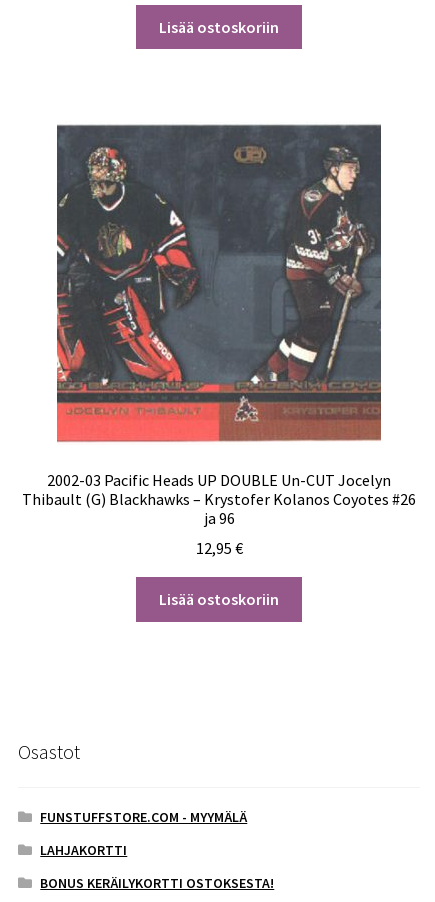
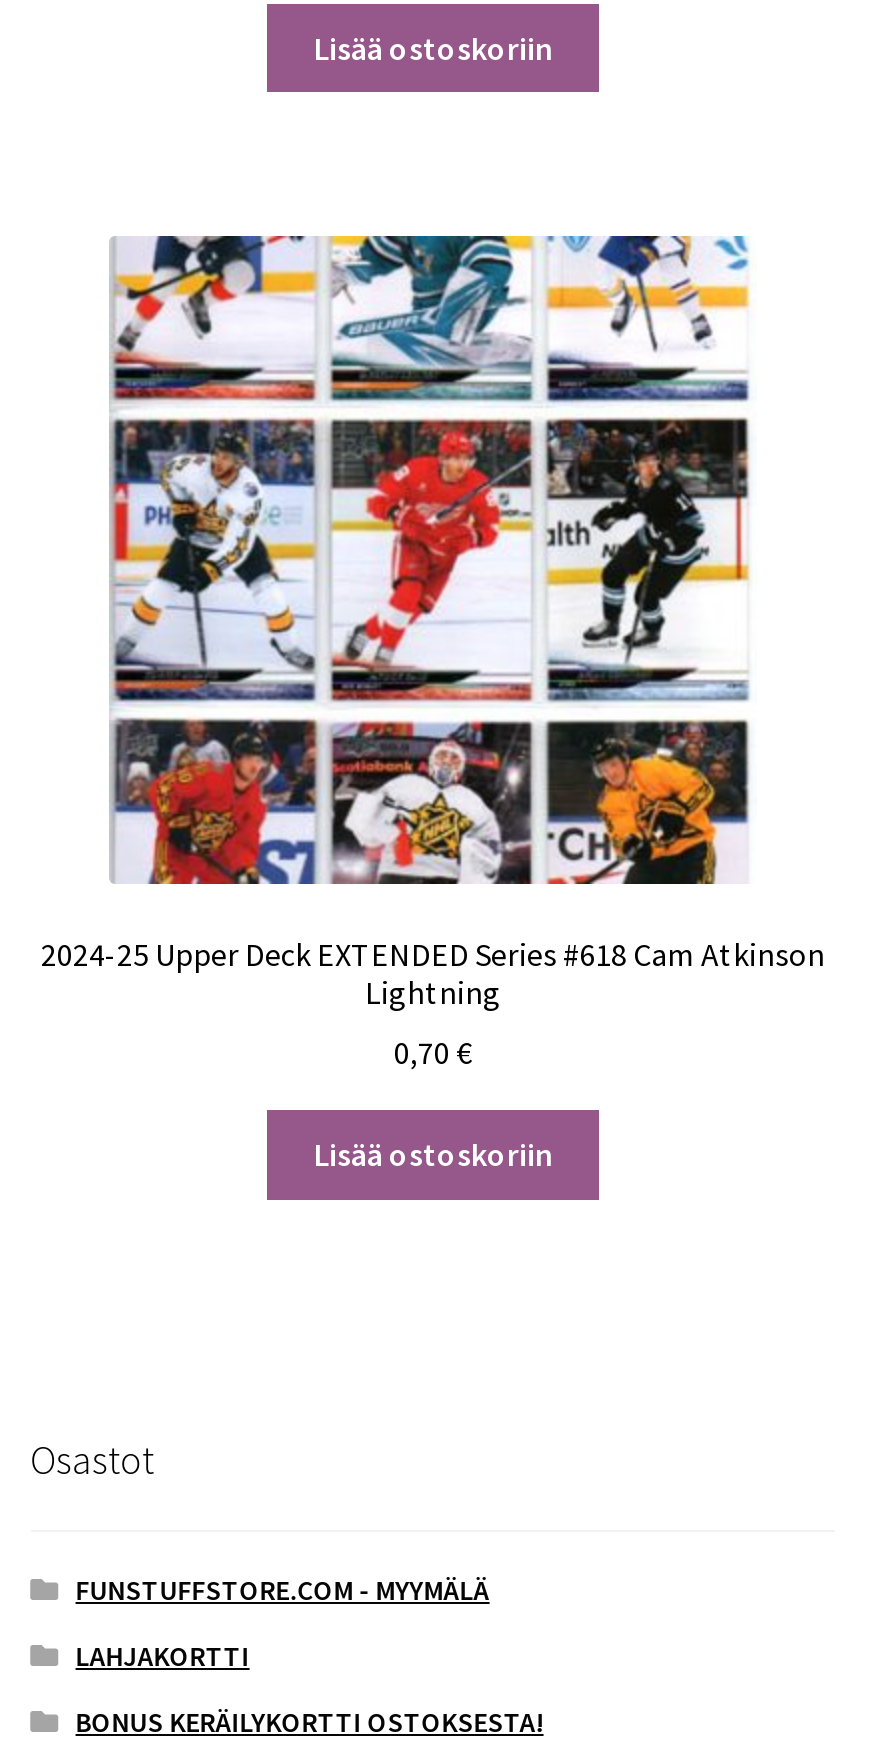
[22,123,416,528] [image] | 2002-03 Pacific Heads UP DOUBLE Un-CUT Jocelyn | Thibault (G) Blackhawks – Krystofer Kolanos Coyotes #26 | ja 96 -> [41,234,825,1012] [image] | 2024-25 Upper Deck EXTENDED Series #618 Cam Atkinson | Lightning
[195,538,242,558] 12,95 € -> [394,1033,472,1073] 0,70 €

